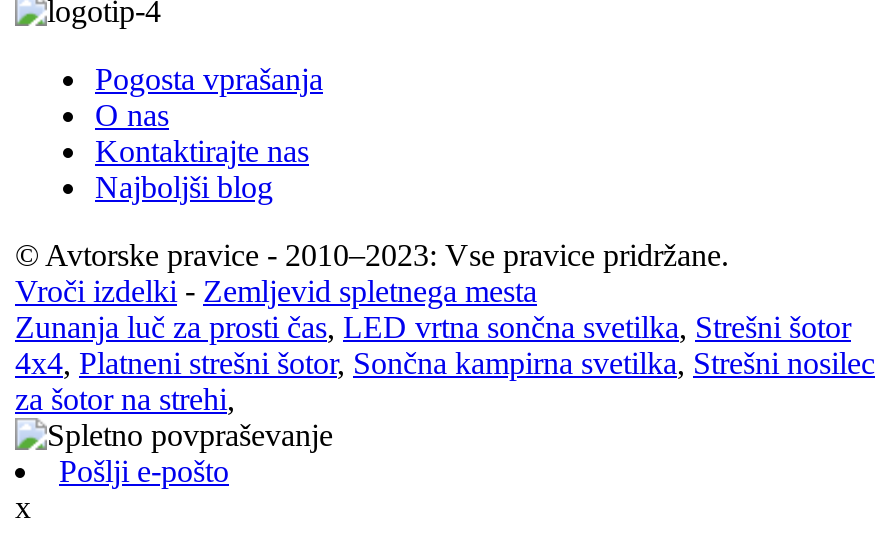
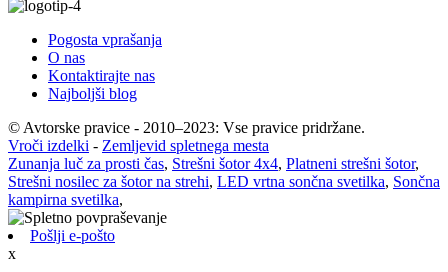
[15,310,875,416] Zunanja luč za prosti čas, LED vrtna sončna svetilka, Strešni šotor | 4x4, Platneni strešni šotor, Sončna kampirna svetilka, Strešni nosilec | za šotor na strehi, -> [8,155,440,208] Zunanja luč za prosti čas, Strešni šotor 4x4, Platneni strešni šotor, | Strešni nosilec za šotor na strehi, LED vrtna sončna svetilka, Sončna | kampirna svetilka,

